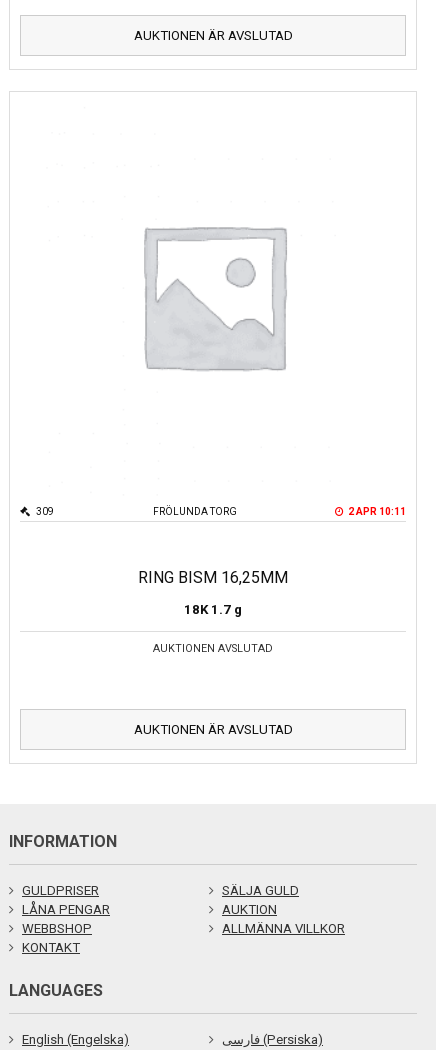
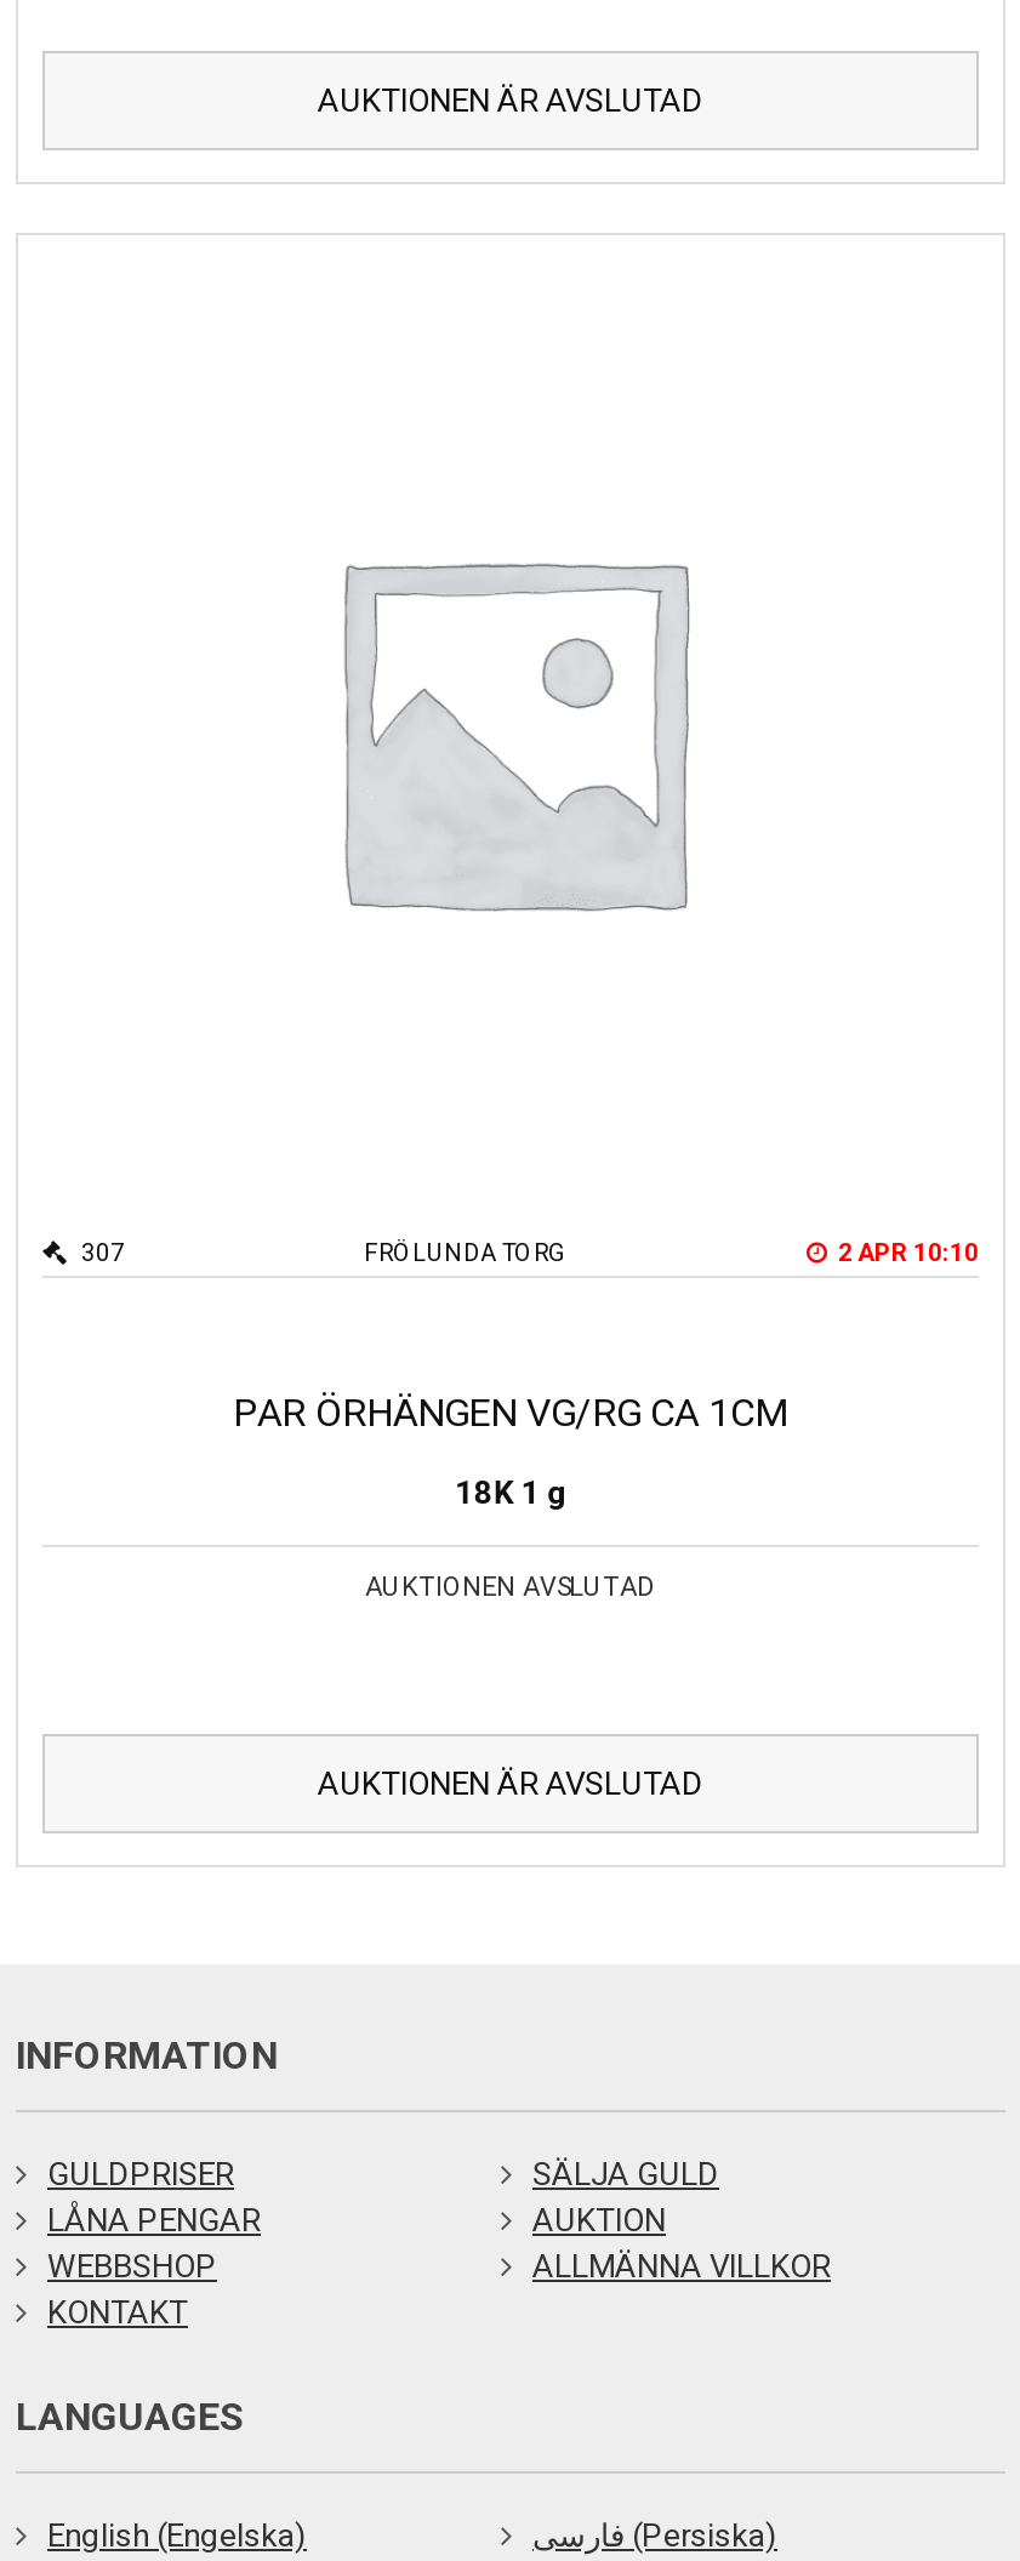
[36,505,406,516] 309 | 2 APR 10:11 -> [81,1240,979,1267] 307 | 2 APR 10:10
[138,567,288,586] RING BISM 16,25MM -> [233,1391,788,1437] PAR ÖRHÄNGEN VG/RG CA 1CM
[184,602,242,617] 18K 1.7 g -> [455,1475,567,1511] 18K 1 g

